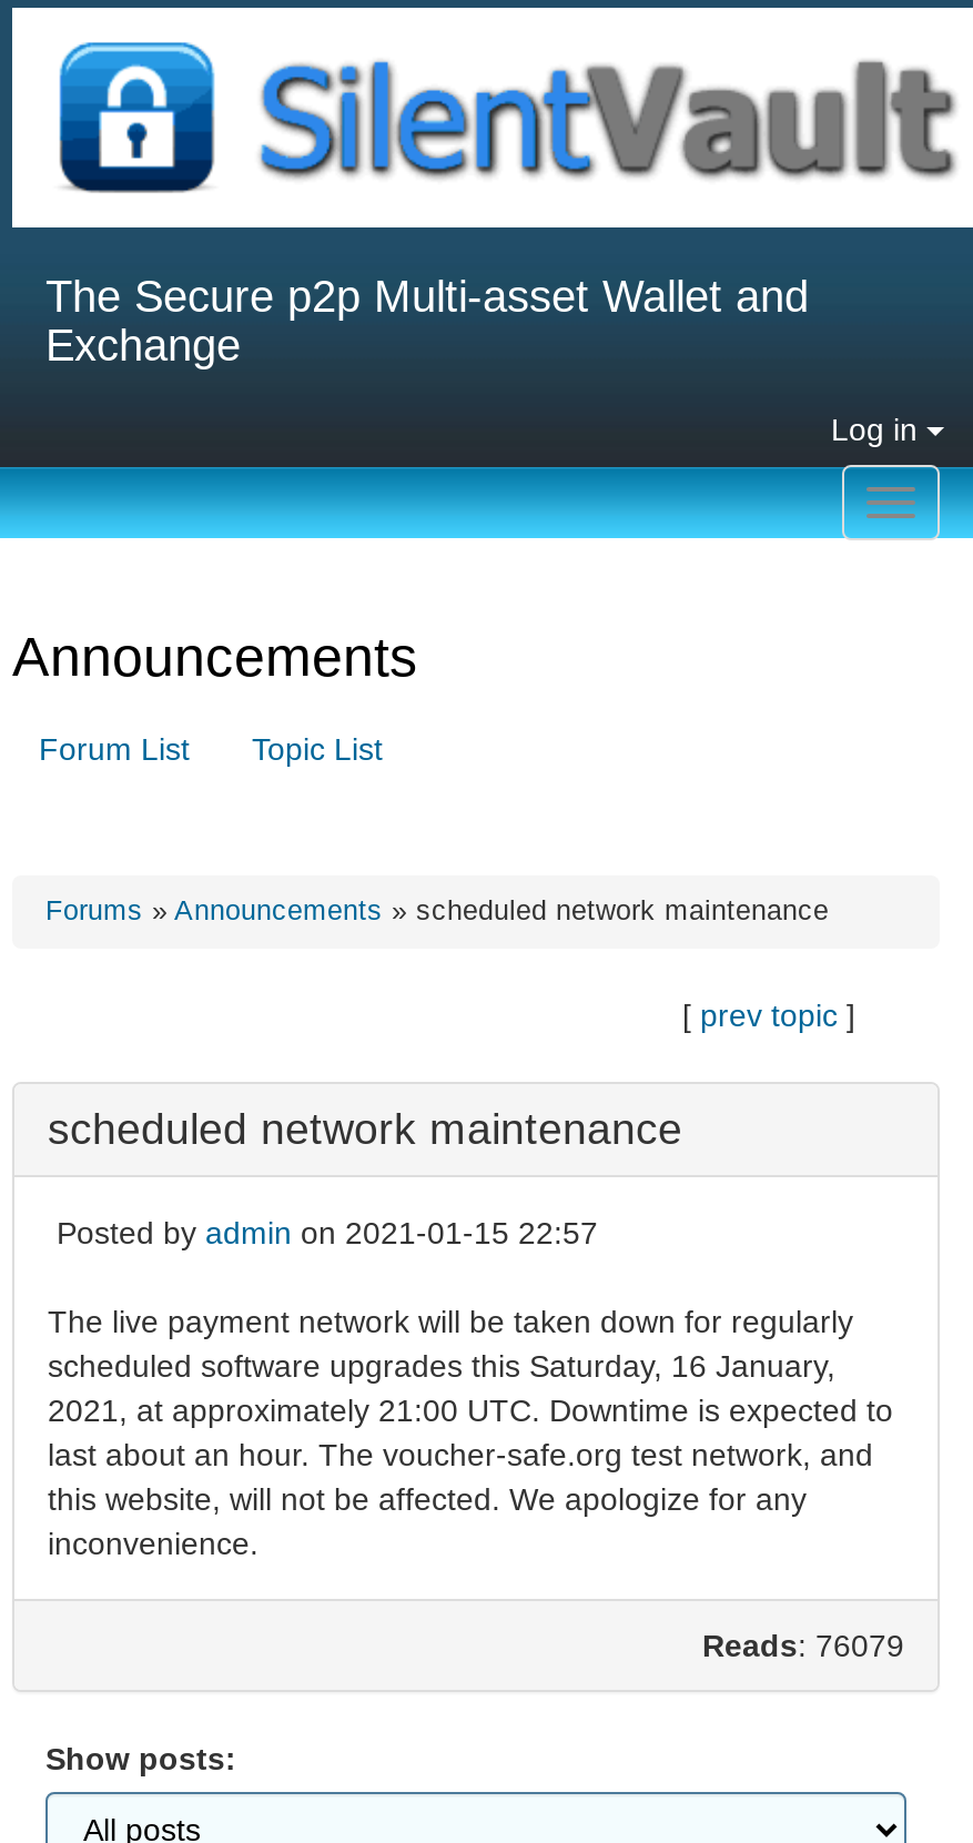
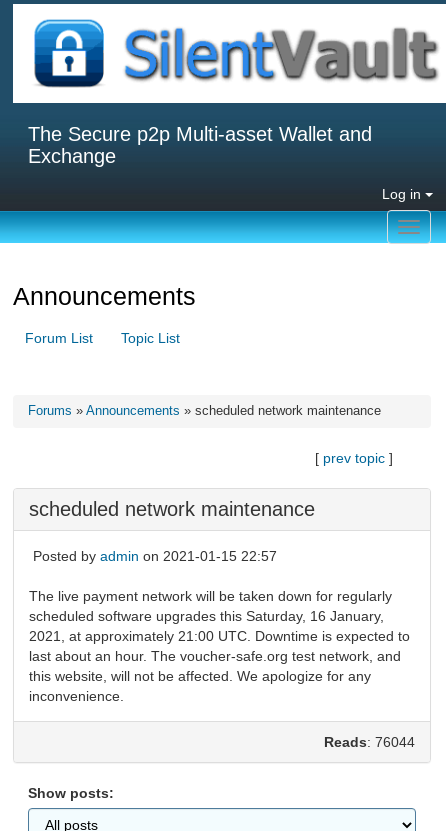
[702,1627,904,1663] Reads: 76079 -> [324,734,415,750] Reads: 76044

